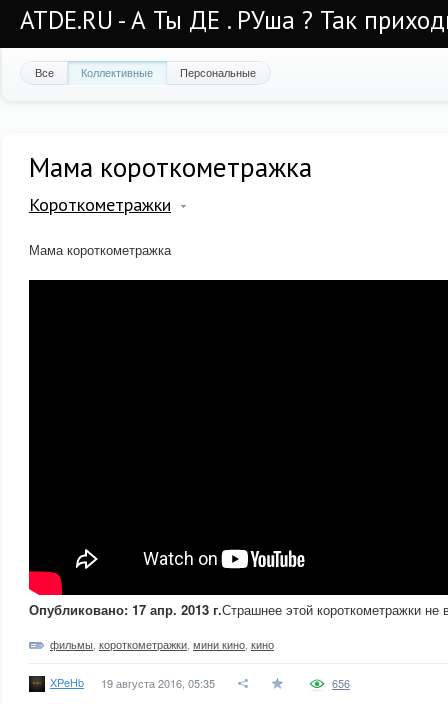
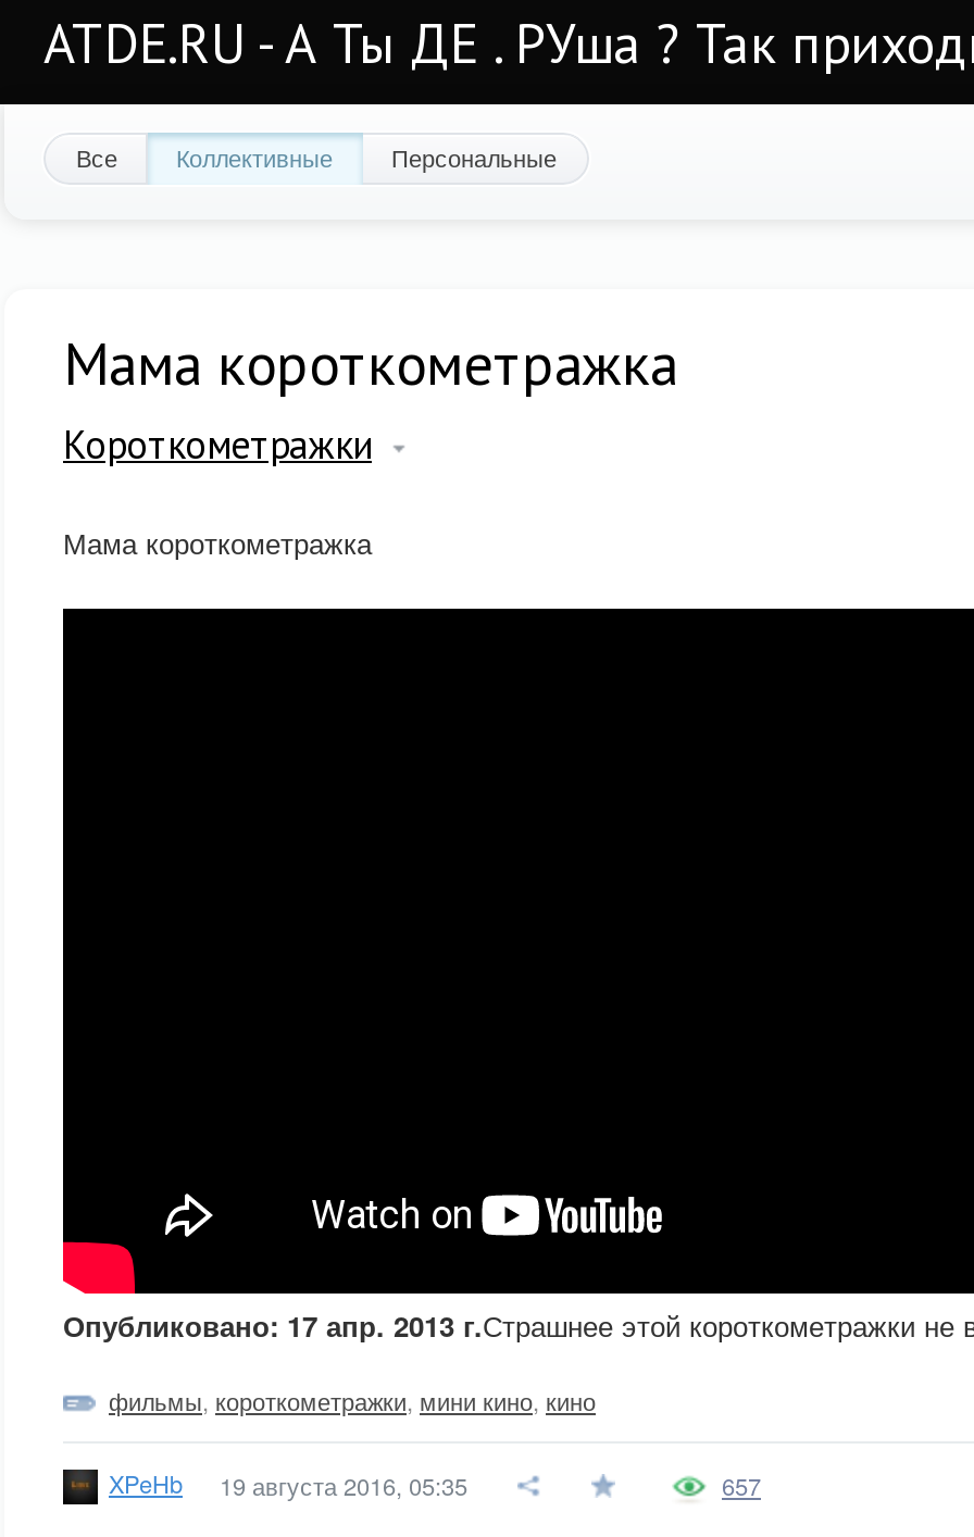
[332,675,350,691] 656 -> [722,1467,761,1502] 657

